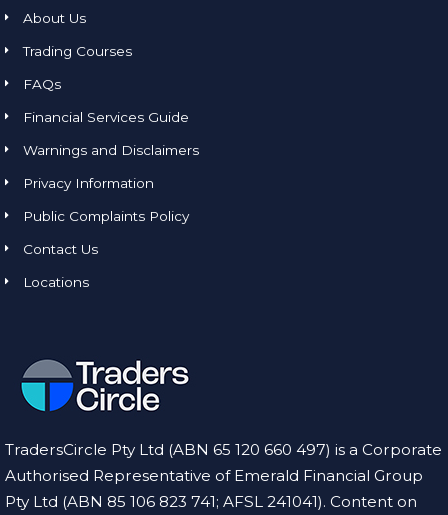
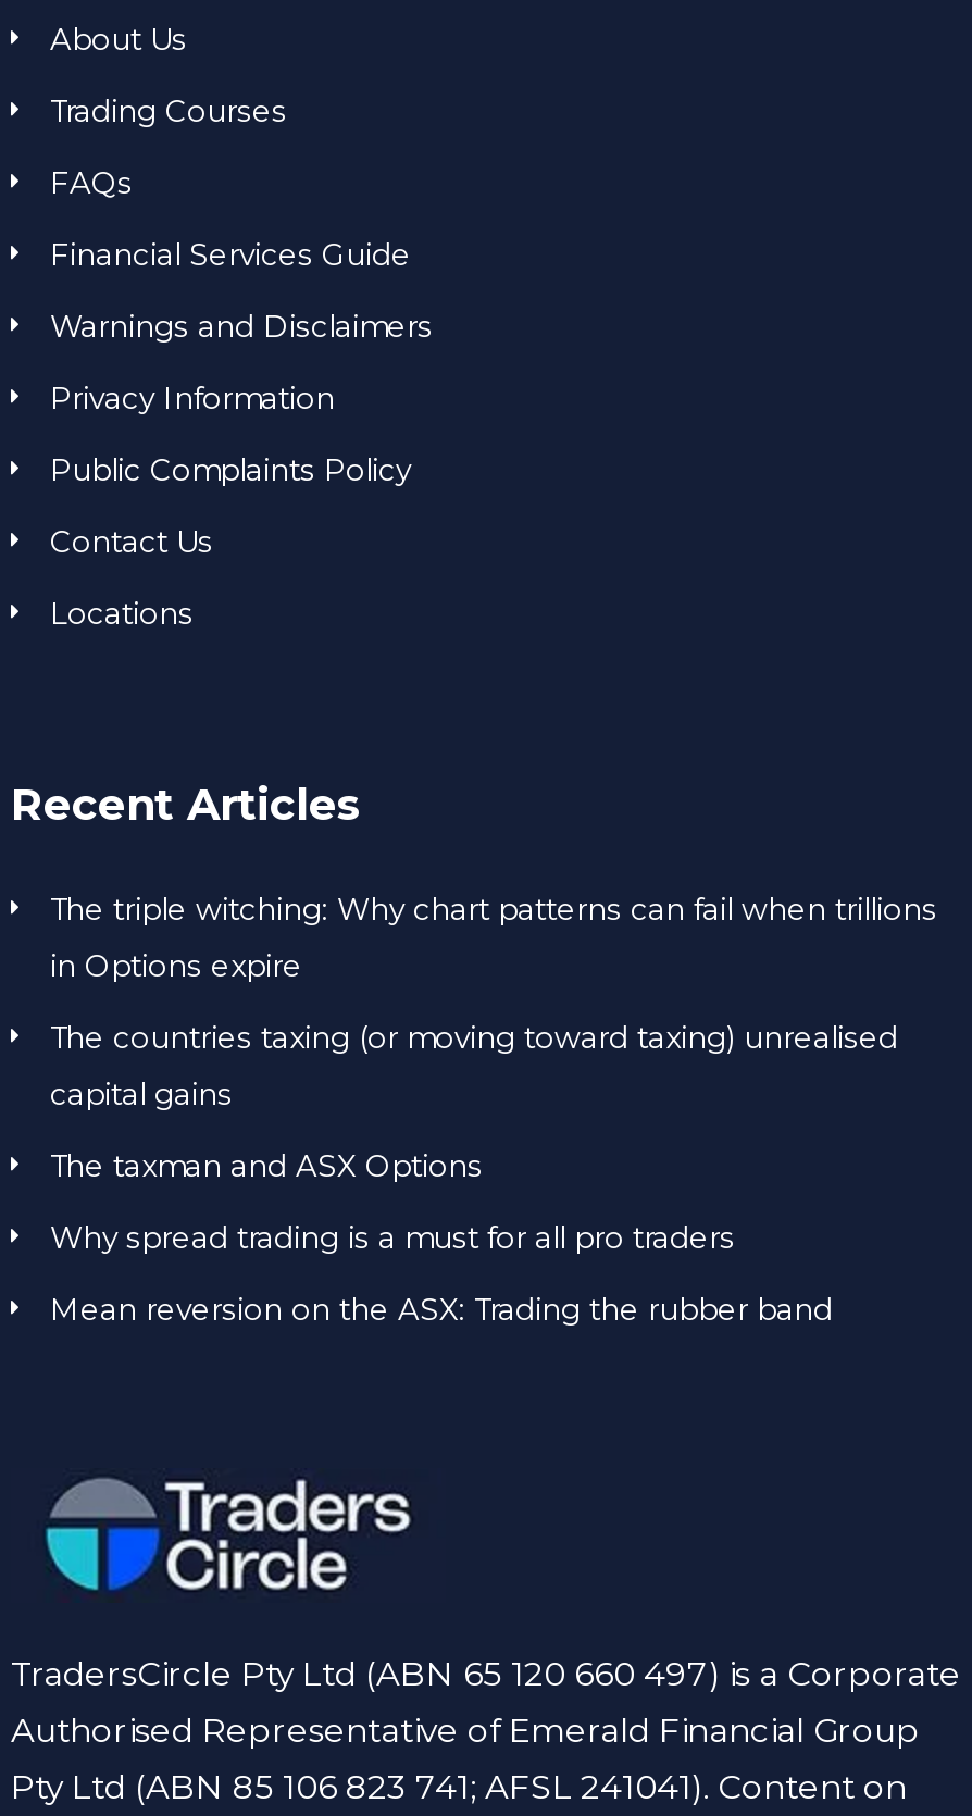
none -> [11,778,937,1326] Recent Articles | The triple witching: Why chart patterns can fail when trillions | in Options expire | The countries taxing (or moving toward taxing) unrealised | capital gains | The taxman and ASX Options | Why spread trading is a must for all pro traders | Mean reversion on the ASX: Trading the rubber band

